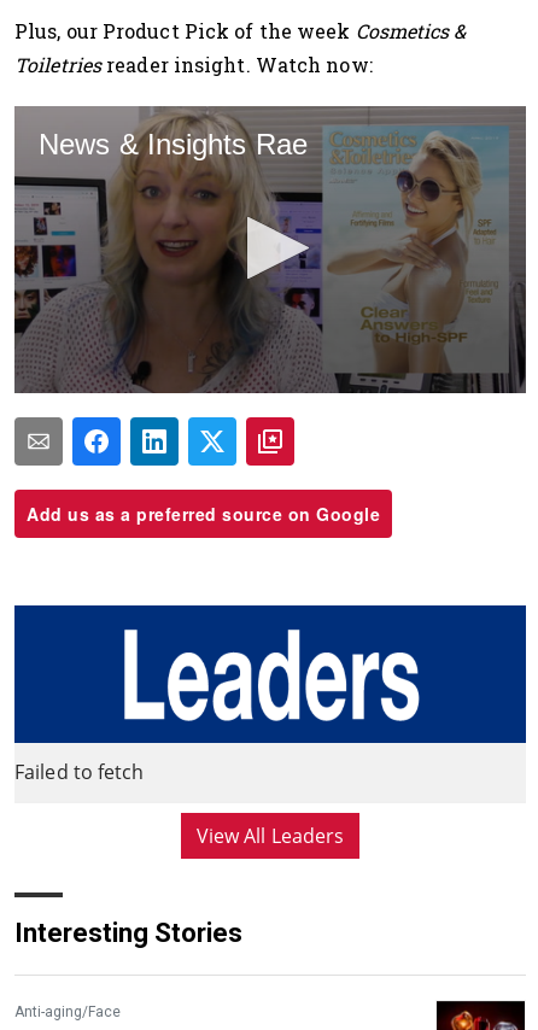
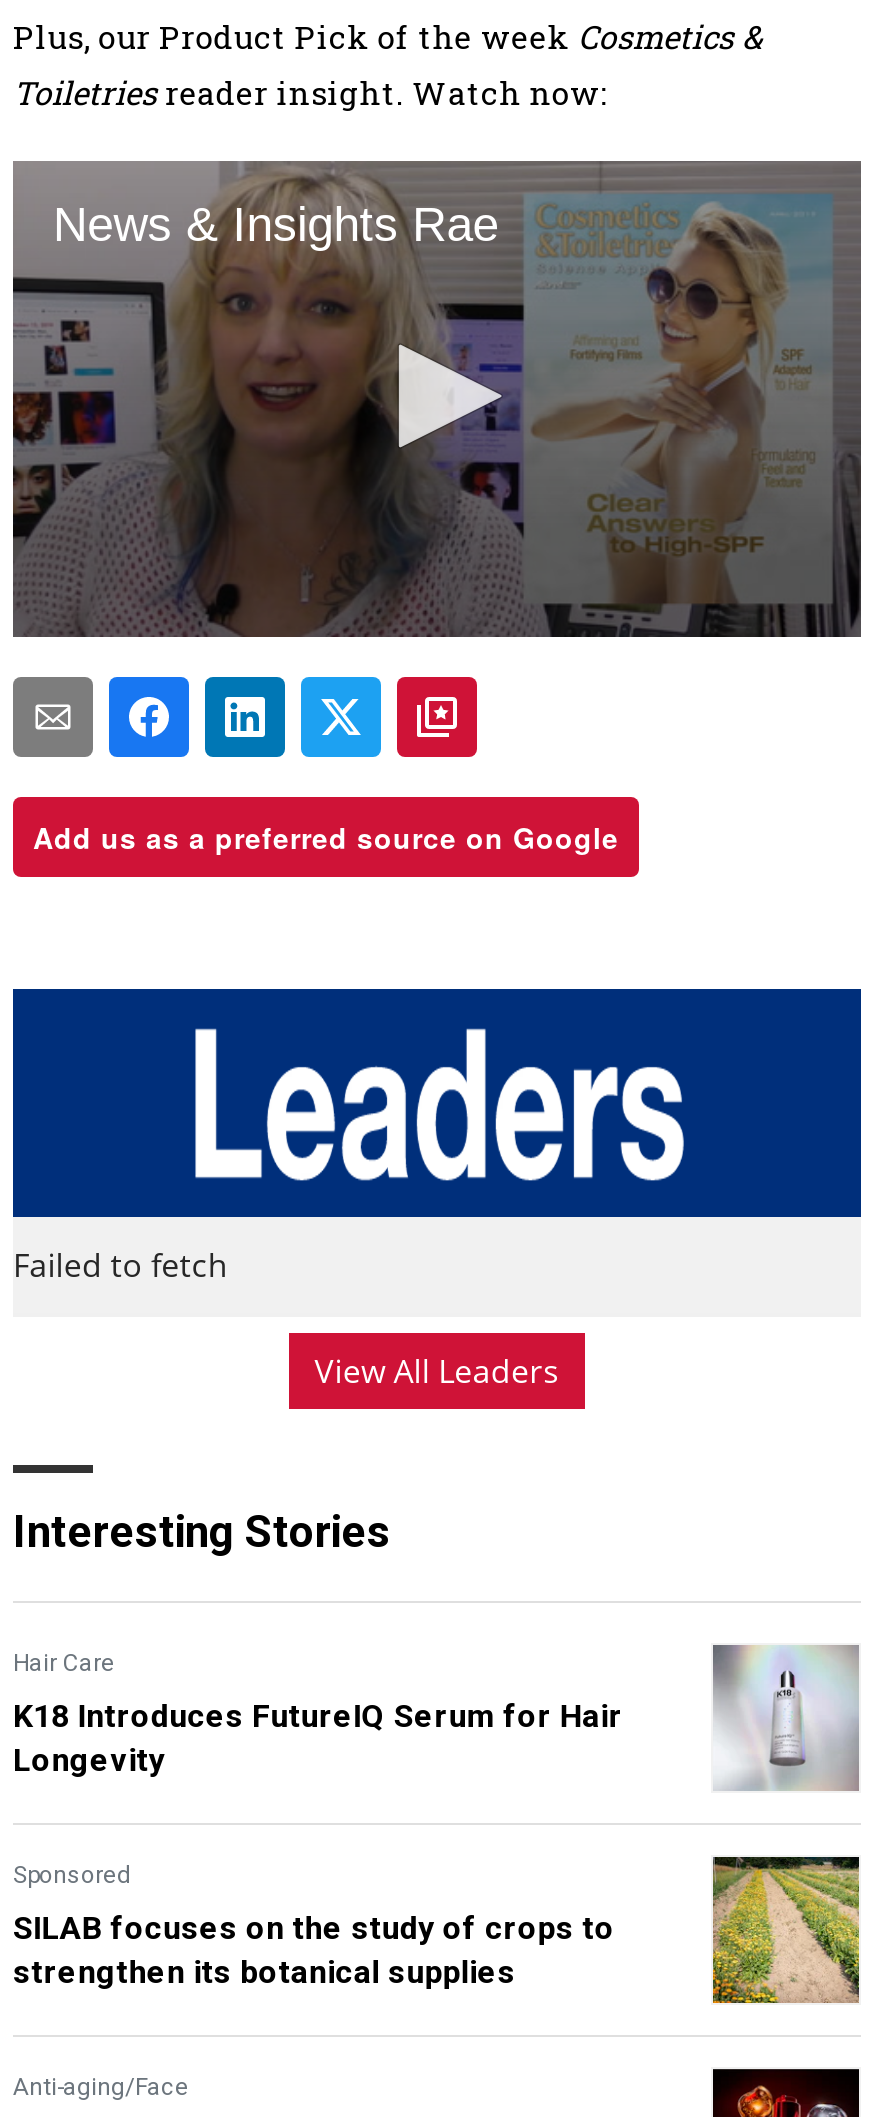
none -> [13,1649,623,1991] Hair Care | K18 Introduces FutureIQ Serum for Hair | Longevity | Sponsored | SILAB focuses on the study of crops to | strengthen its botanical supplies
none -> [711,1645,859,1793] [image]
none -> [711,1855,861,2005] [image]

